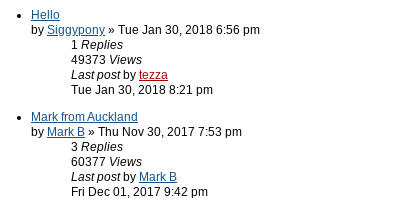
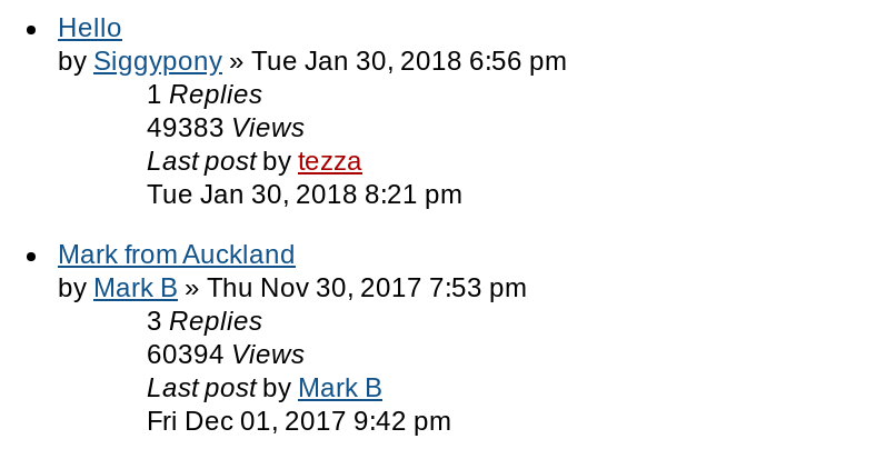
[71,53,142,67] 49373 Views -> [147,112,305,143] 49383 Views
[71,155,142,169] 60377 Views -> [147,339,305,370] 60394 Views

